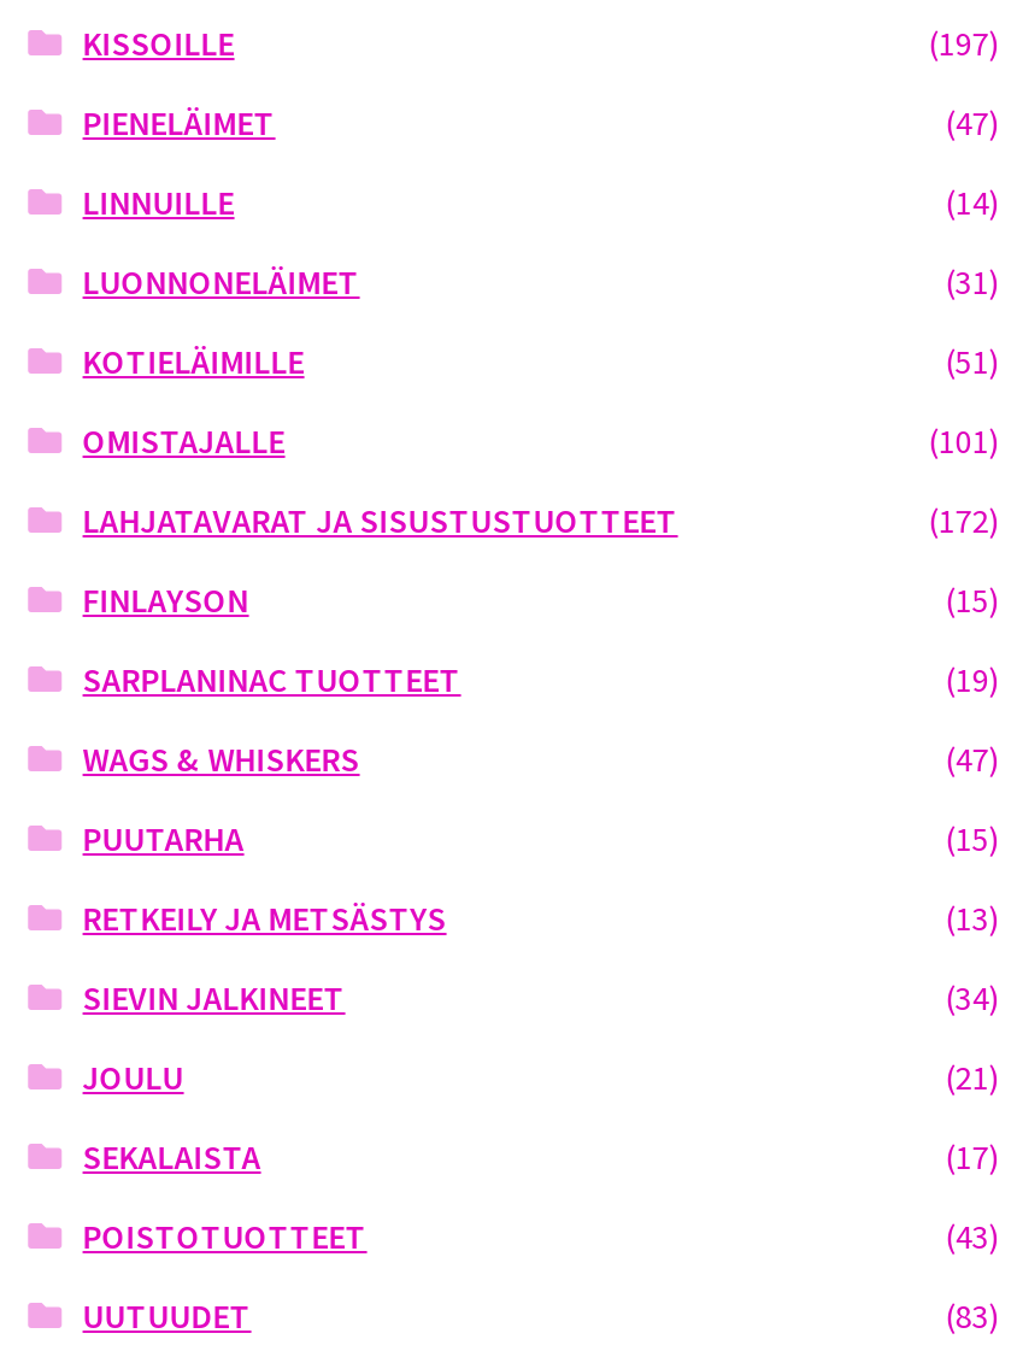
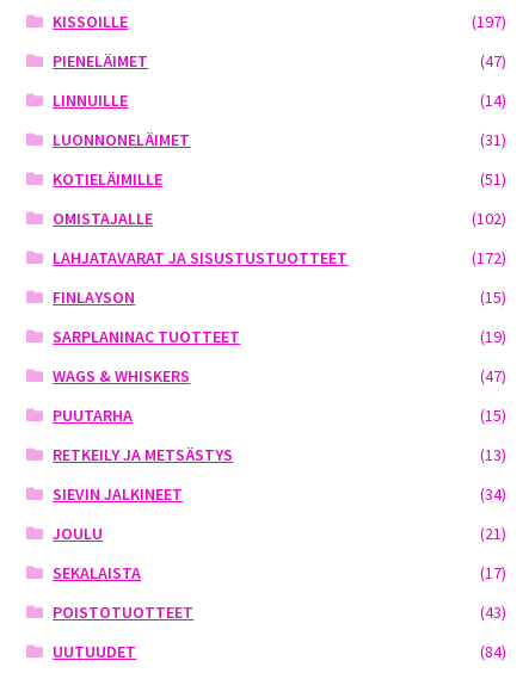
[929,419,999,463] (101) -> [472,208,507,229] (102)
[946,1294,999,1338] (83) -> [481,641,507,662] (84)

